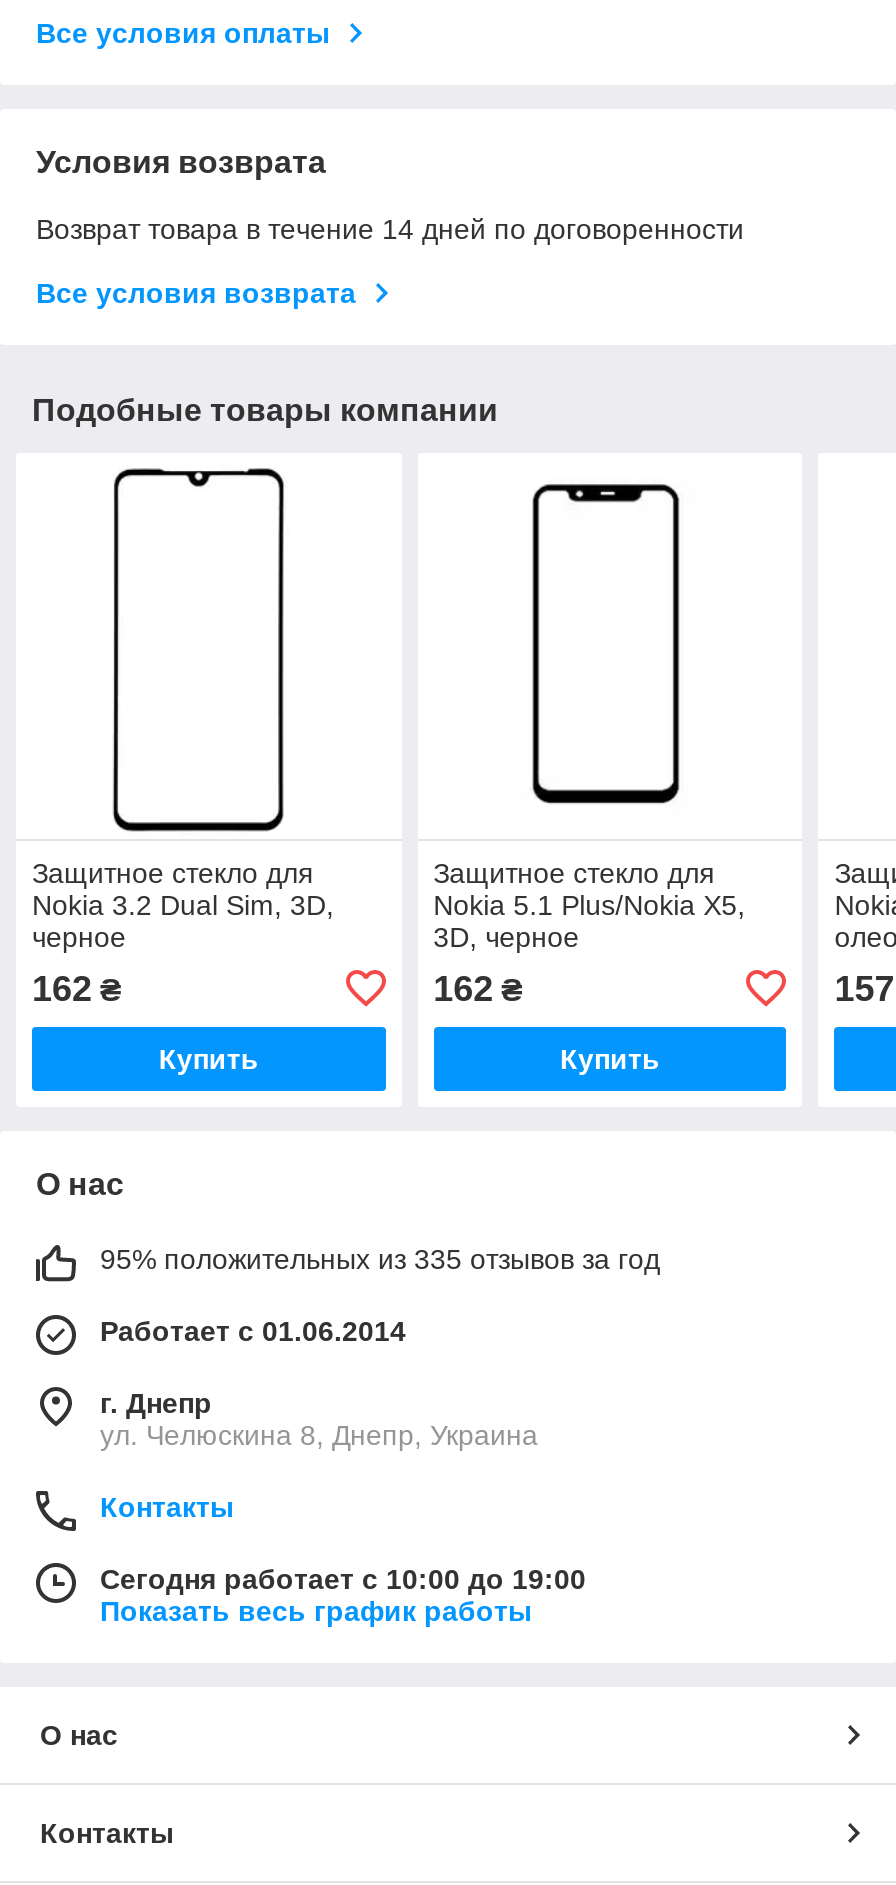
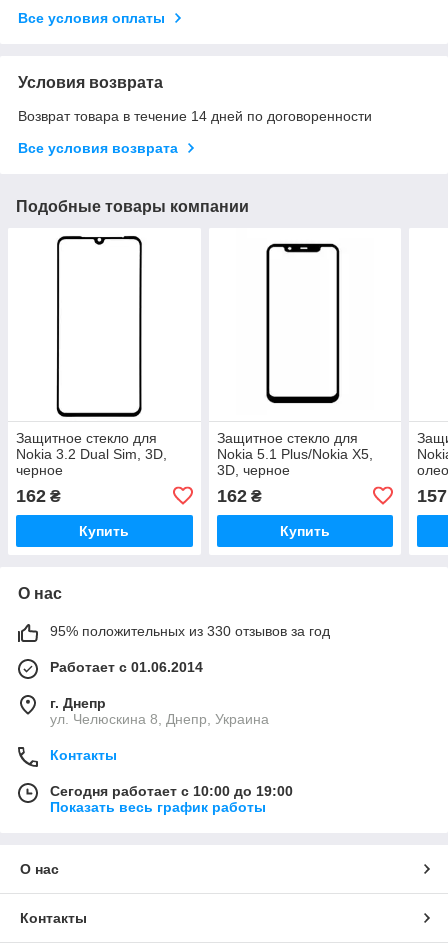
[100,1243,660,1275] 95% положительных из 335 отзывов за год -> [50,623,330,639] 95% положительных из 330 отзывов за год

